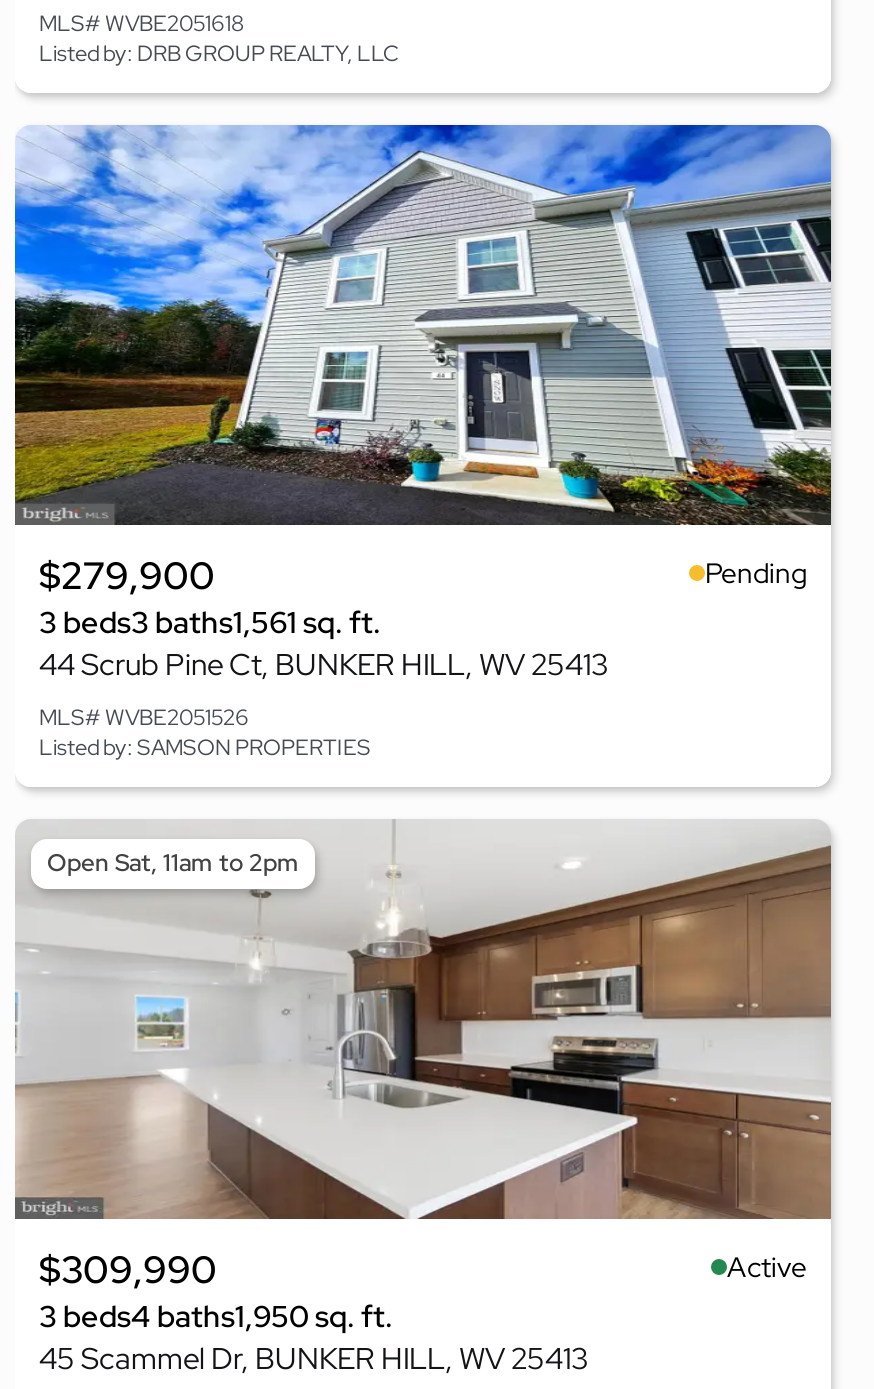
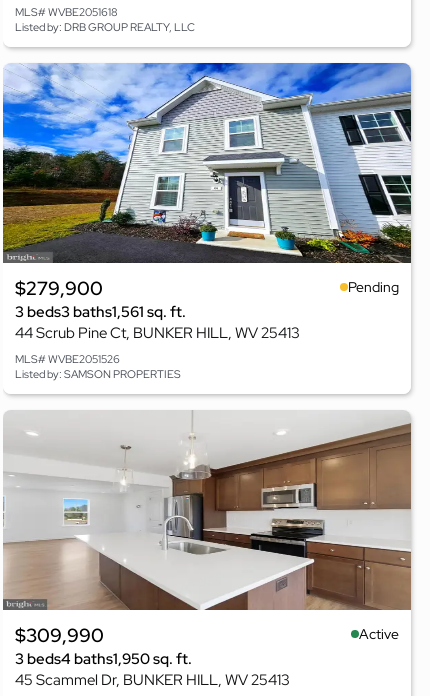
[47,846,299,878] Open Sat, 11am to 2pm -> none

